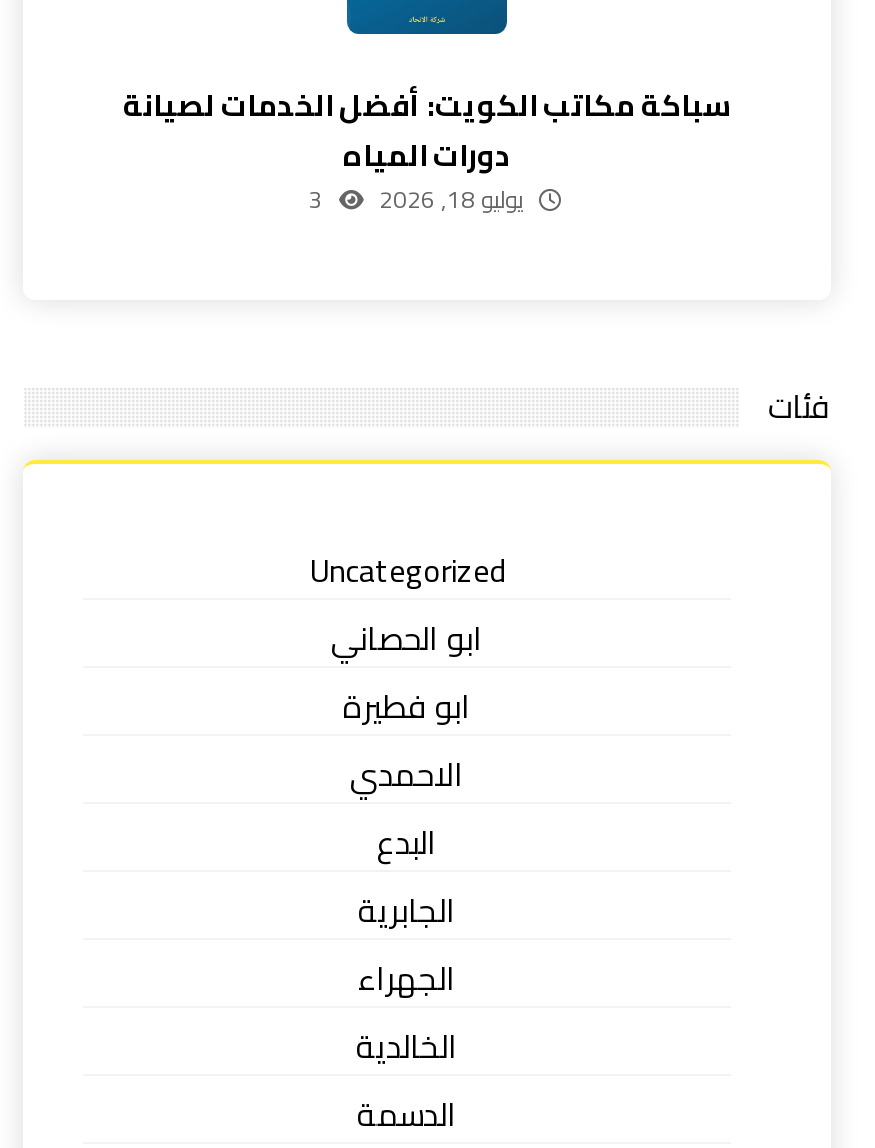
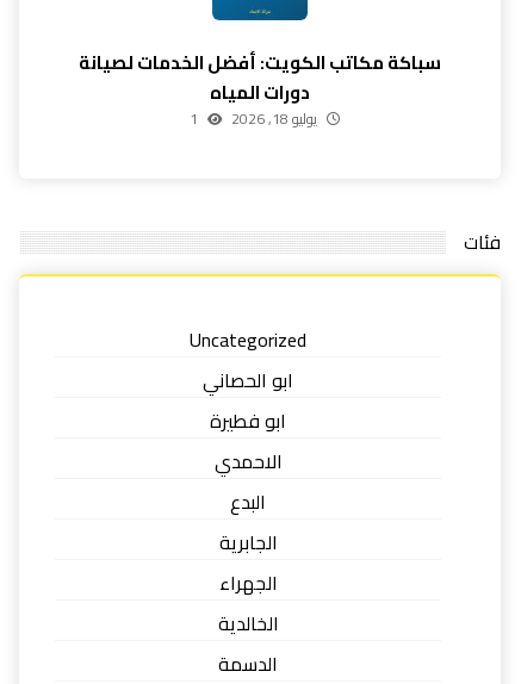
[309,176,323,222] 3 -> [190,105,198,132] 1

